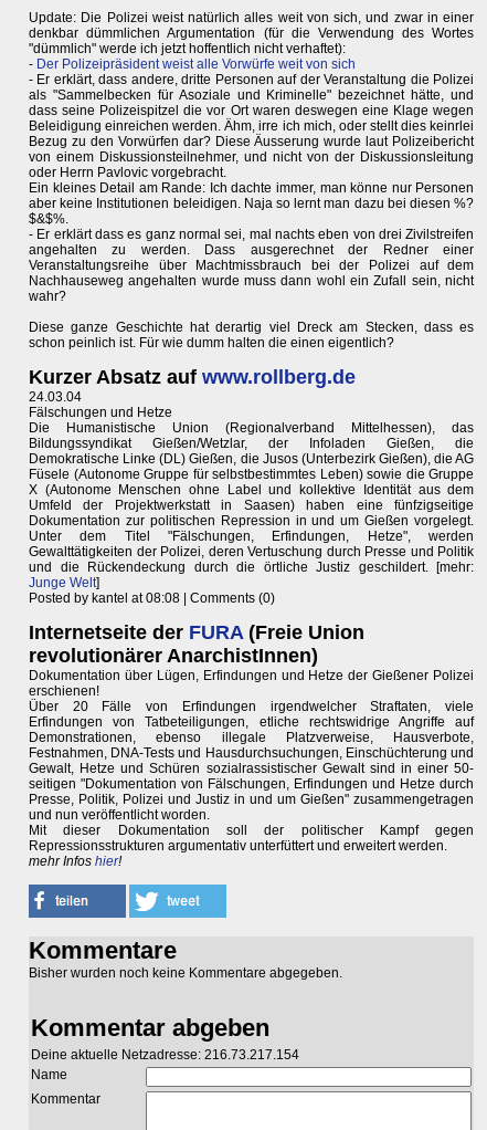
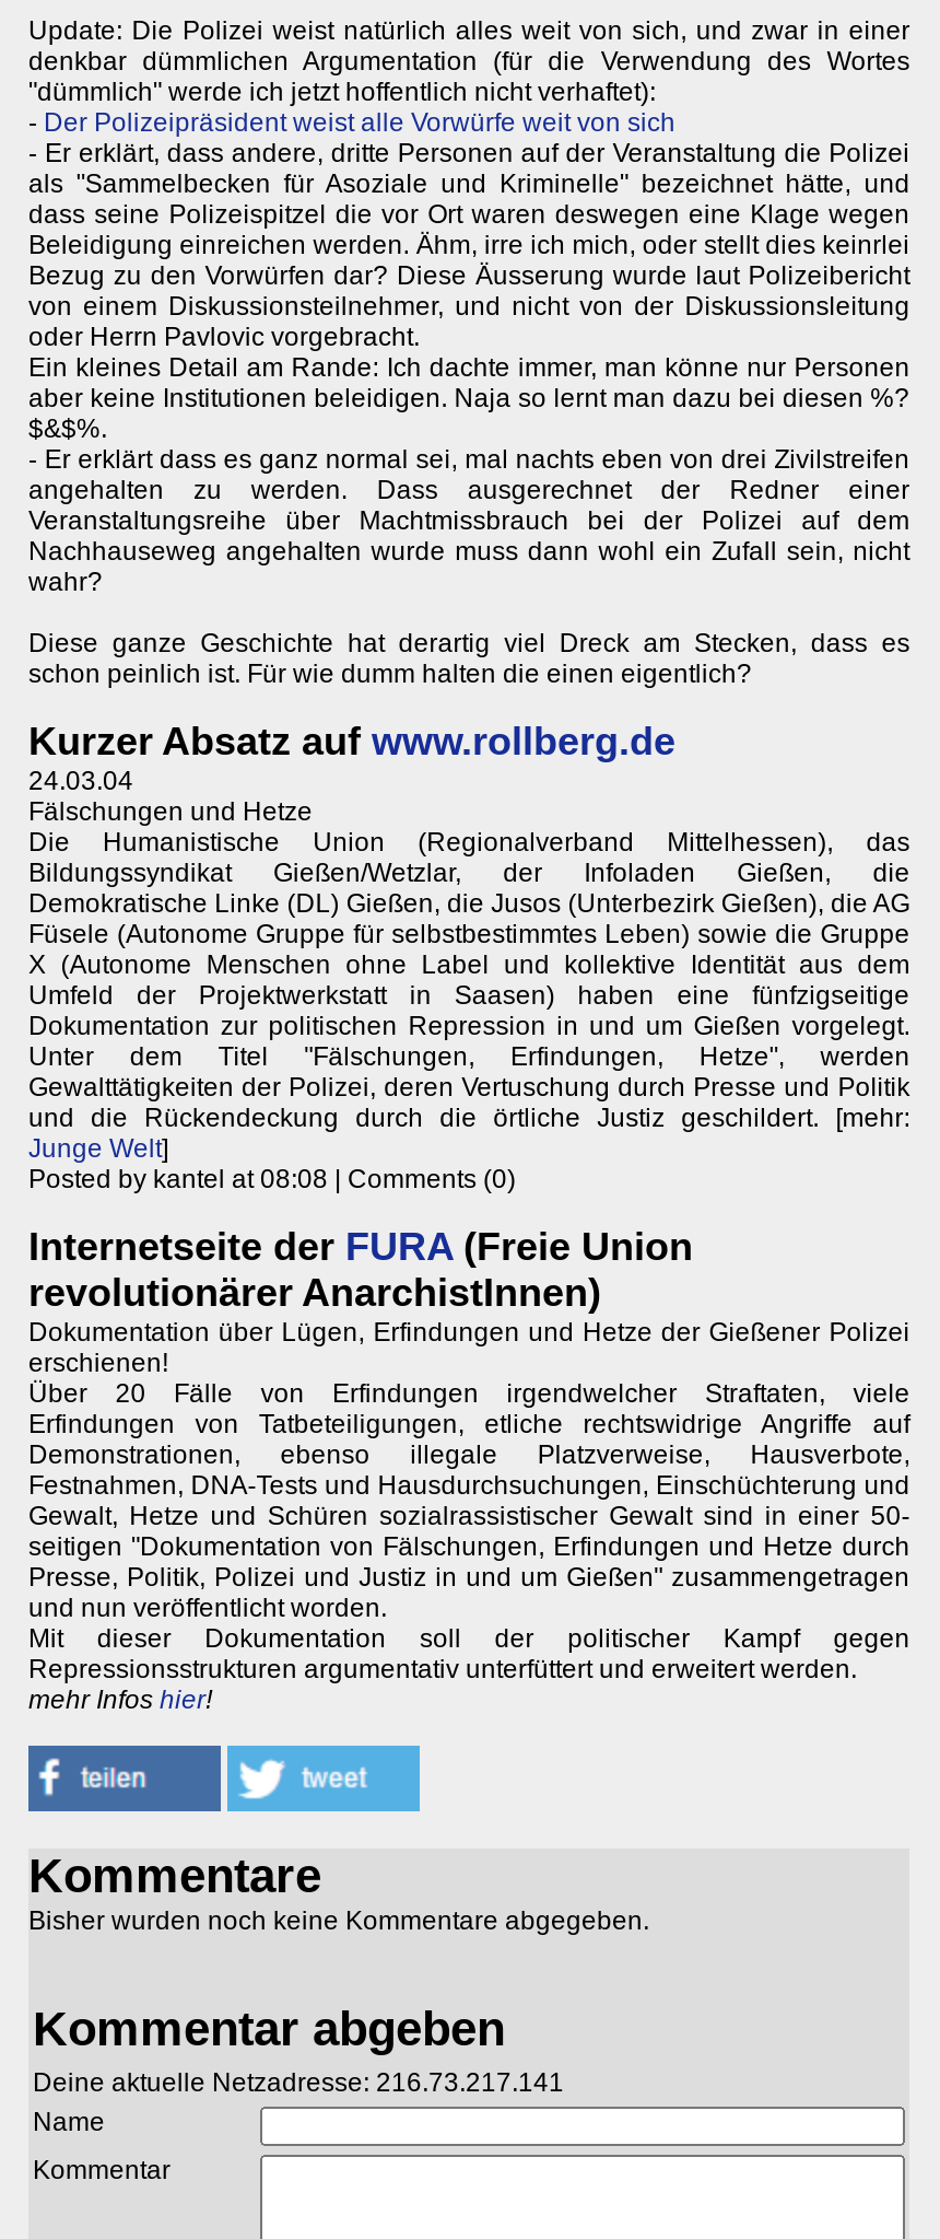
[31,1047,299,1063] Deine aktuelle Netzadresse: 216.73.217.154 -> [33,2067,564,2098] Deine aktuelle Netzadresse: 216.73.217.141

